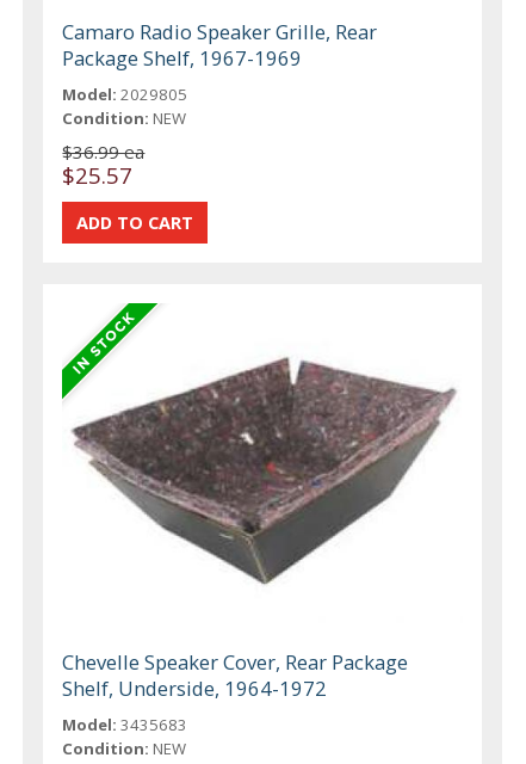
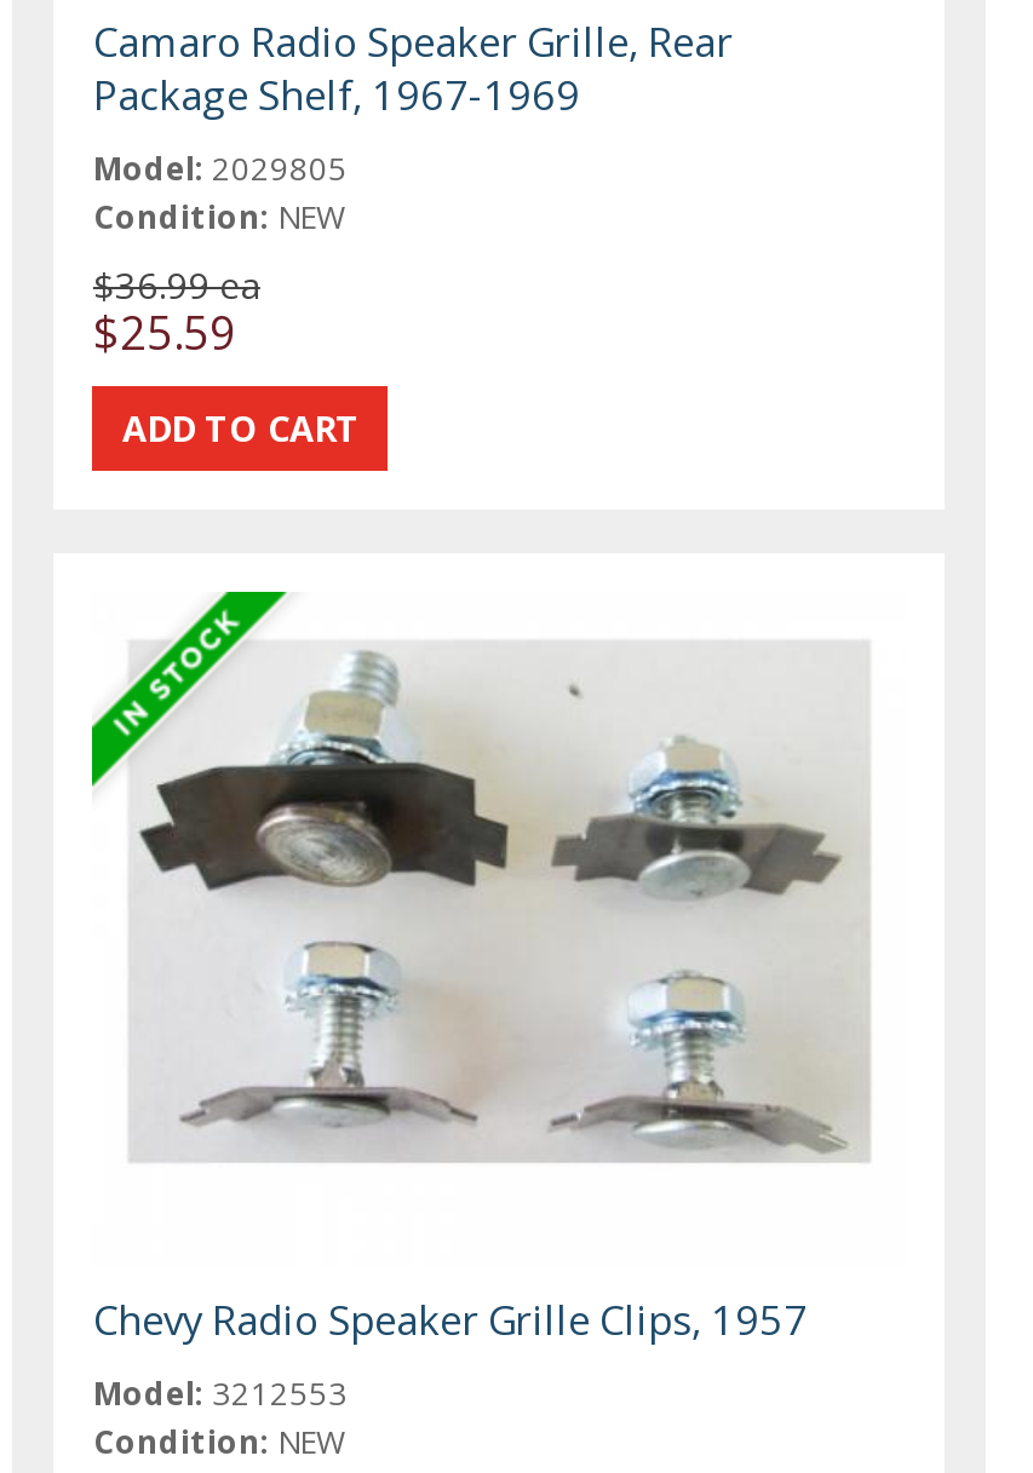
[62,159,133,189] $25.57 -> [93,300,236,361] $25.59
[70,356,457,584] [image] -> [128,643,872,1163] [image]
[62,648,408,735] Chevelle Speaker Cover, Rear Package | Shelf, Underside, 1964-1972 | Model: 3435683 -> [93,1291,808,1414] Chevy Radio Speaker Grille Clips, 1957 | Model: 3212553

